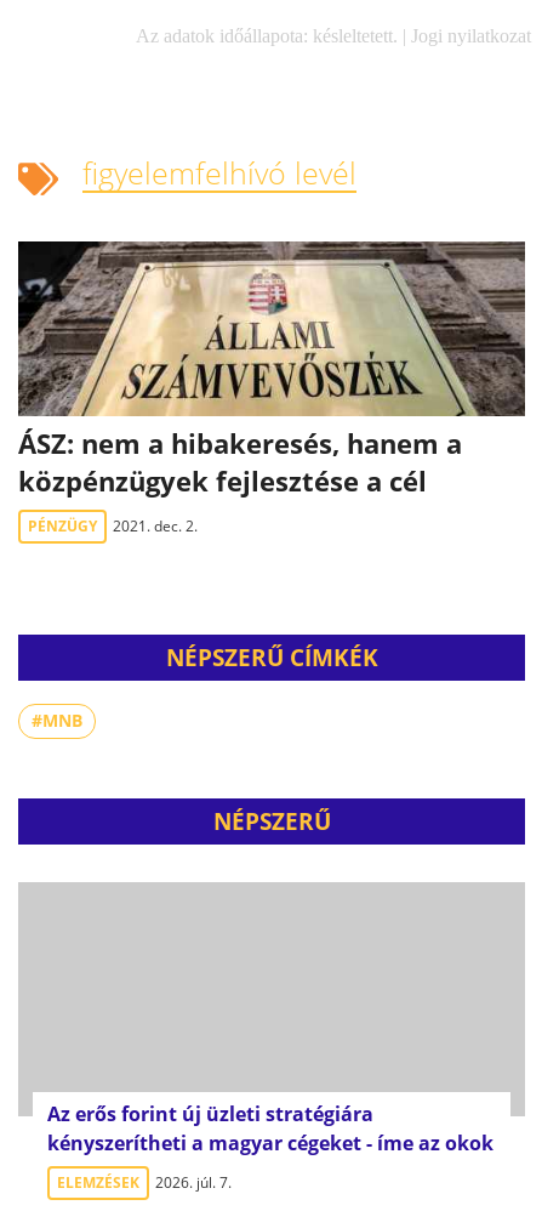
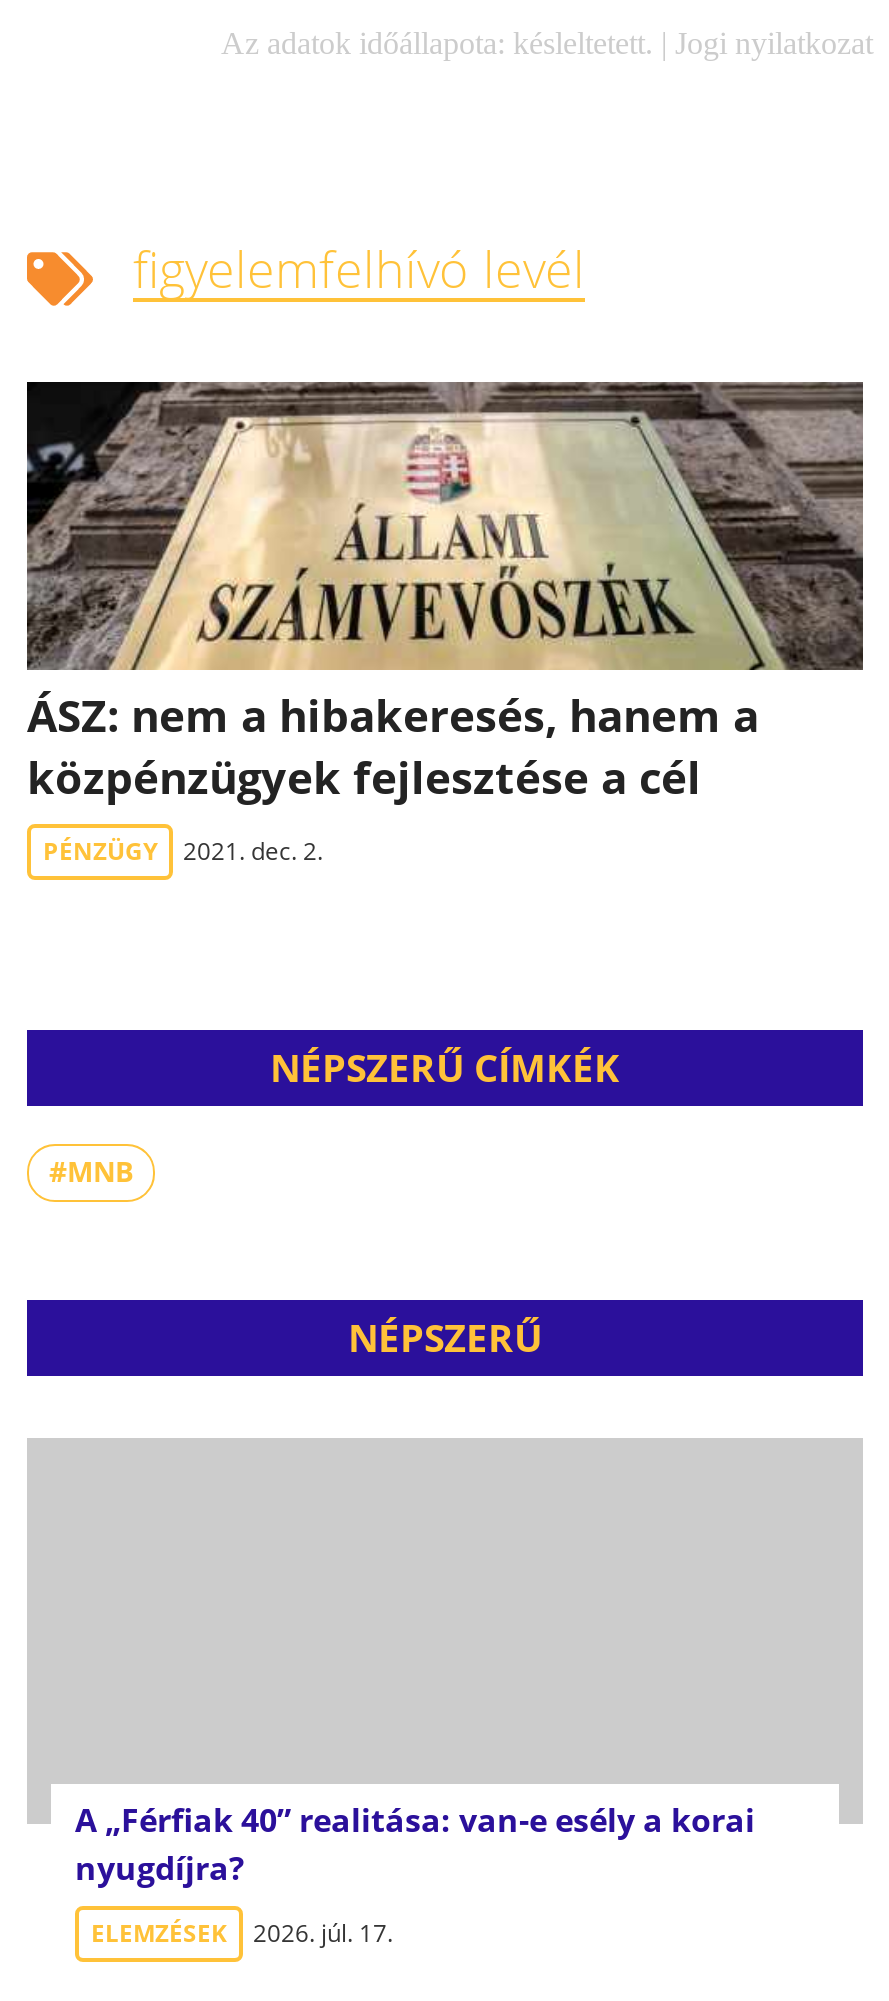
[47,1101,493,1156] Az erős forint új üzleti stratégiára | kényszerítheti a magyar cégeket - íme az okok -> [75,1798,755,1890] A „Férfiak 40” realitása: van-e esély a korai | nyugdíjra?
[57,1172,232,1193] ELEMZÉSEK 2026. júl. 7. -> [91,1916,393,1950] ELEMZÉSEK 2026. júl. 17.

